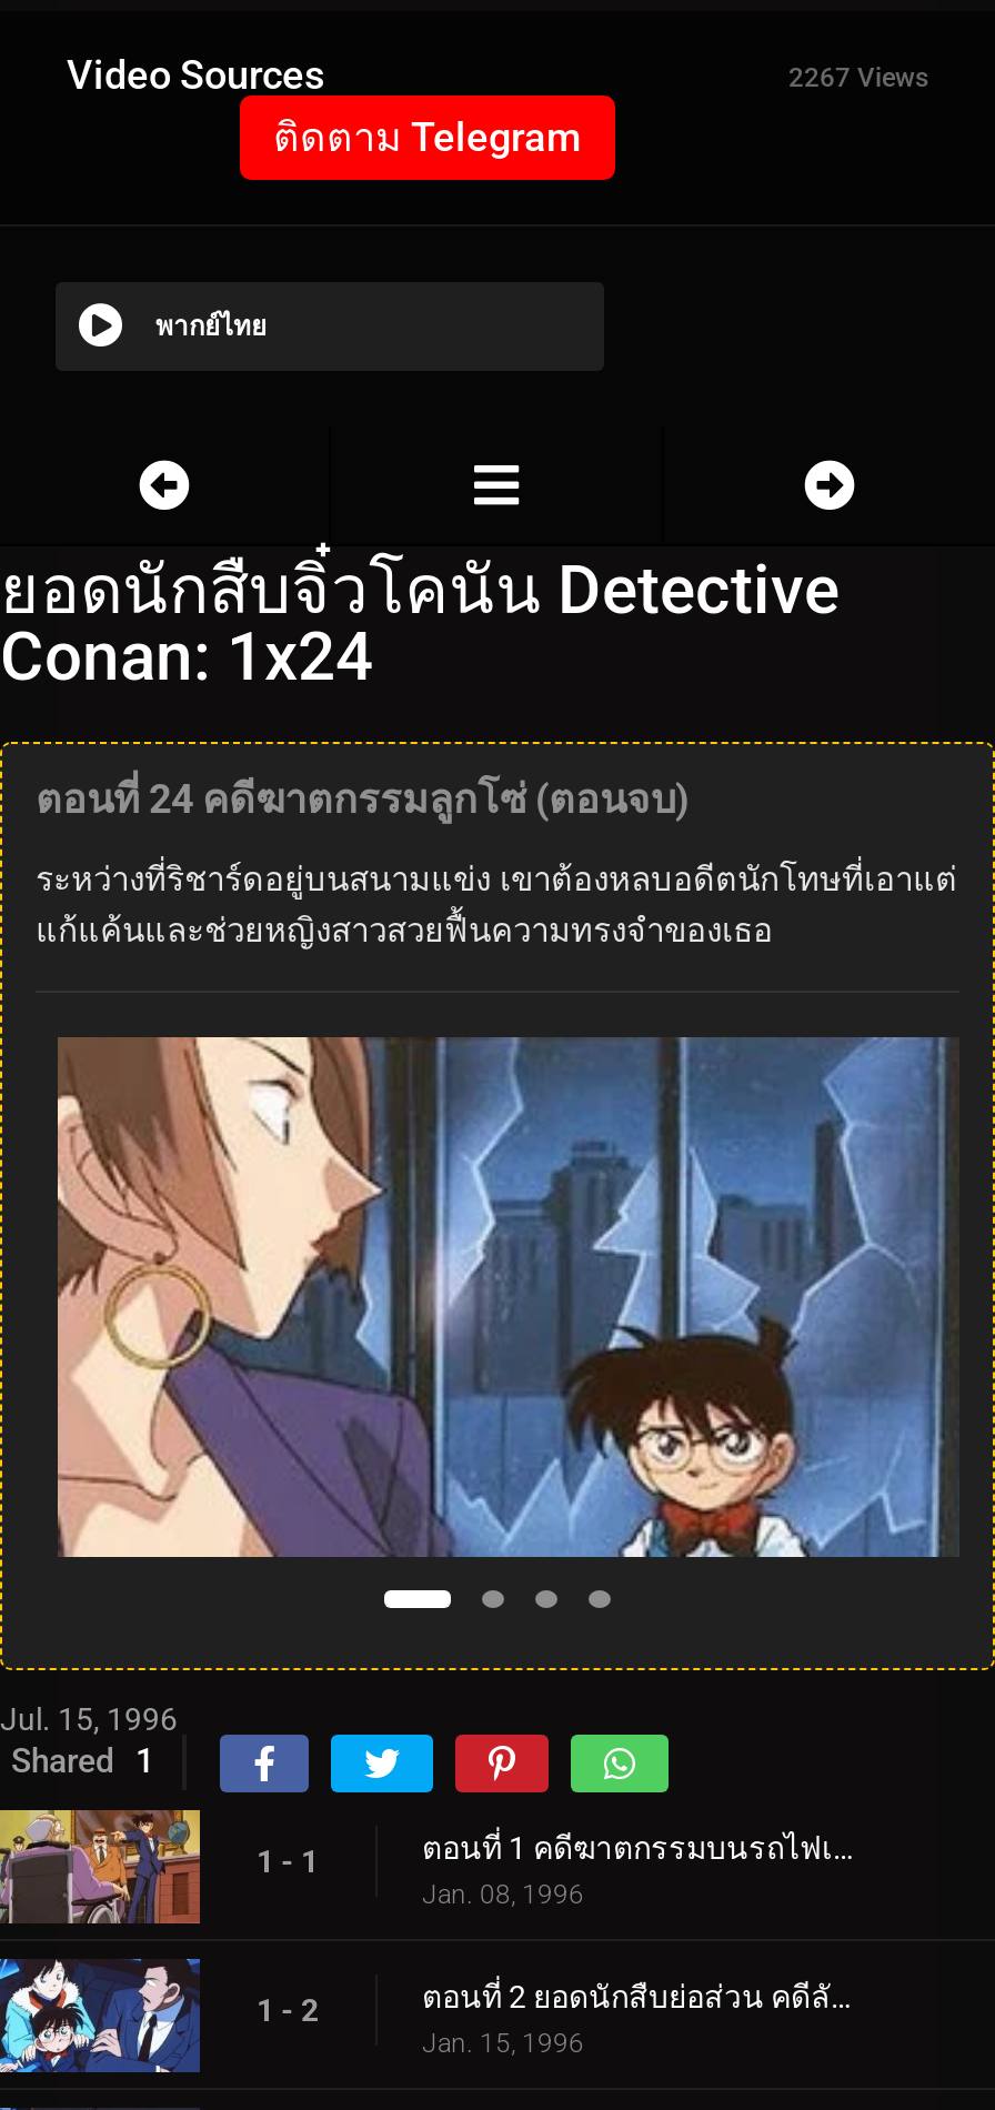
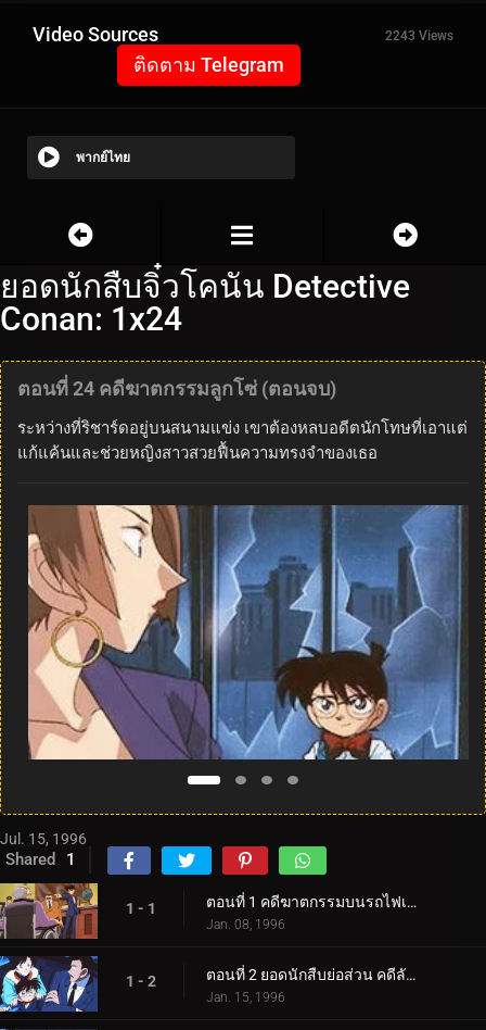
[788,62,928,93] 2267 Views -> [385,28,453,43] 2243 Views

